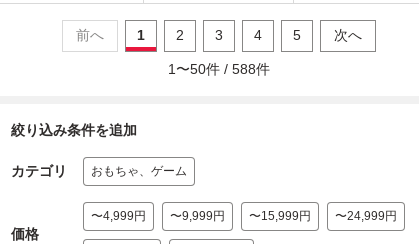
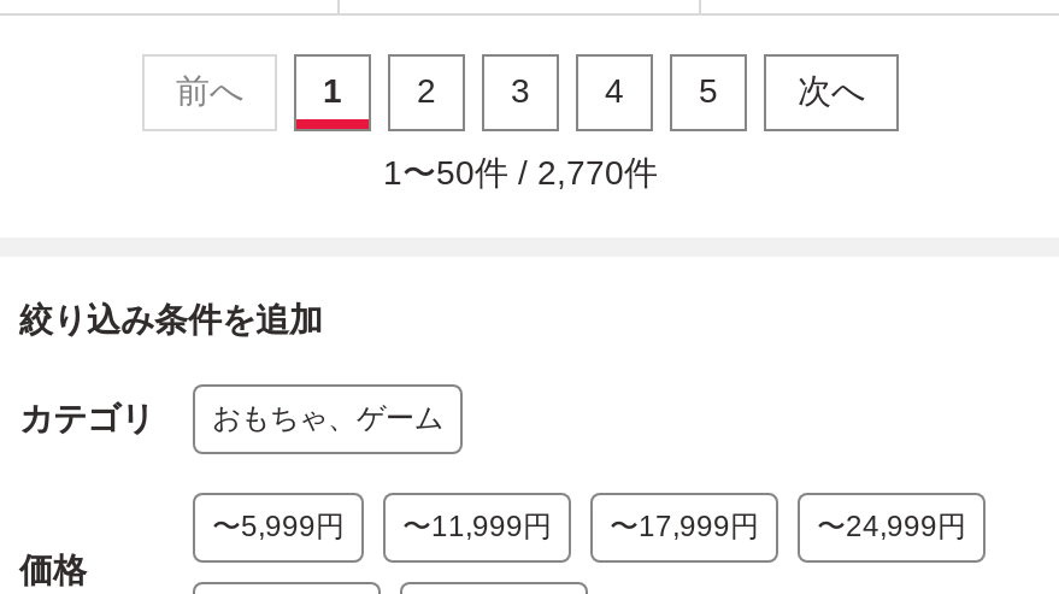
[168,61,270,77] 1〜50件 / 588件 -> [383,152,658,191] 1〜50件 / 2,770件
[91,209,146,223] 〜4,999円 -> [212,510,345,544] 〜5,999円
[170,209,225,223] 〜9,999円 -> [402,510,552,544] 〜11,999円
[249,209,311,223] 〜15,999円 -> [610,510,759,544] 〜17,999円

